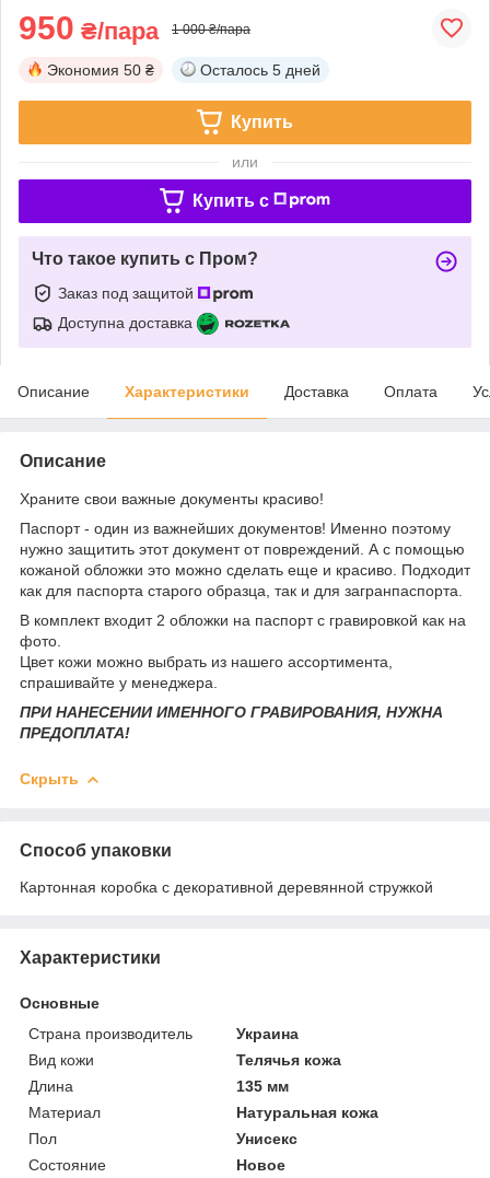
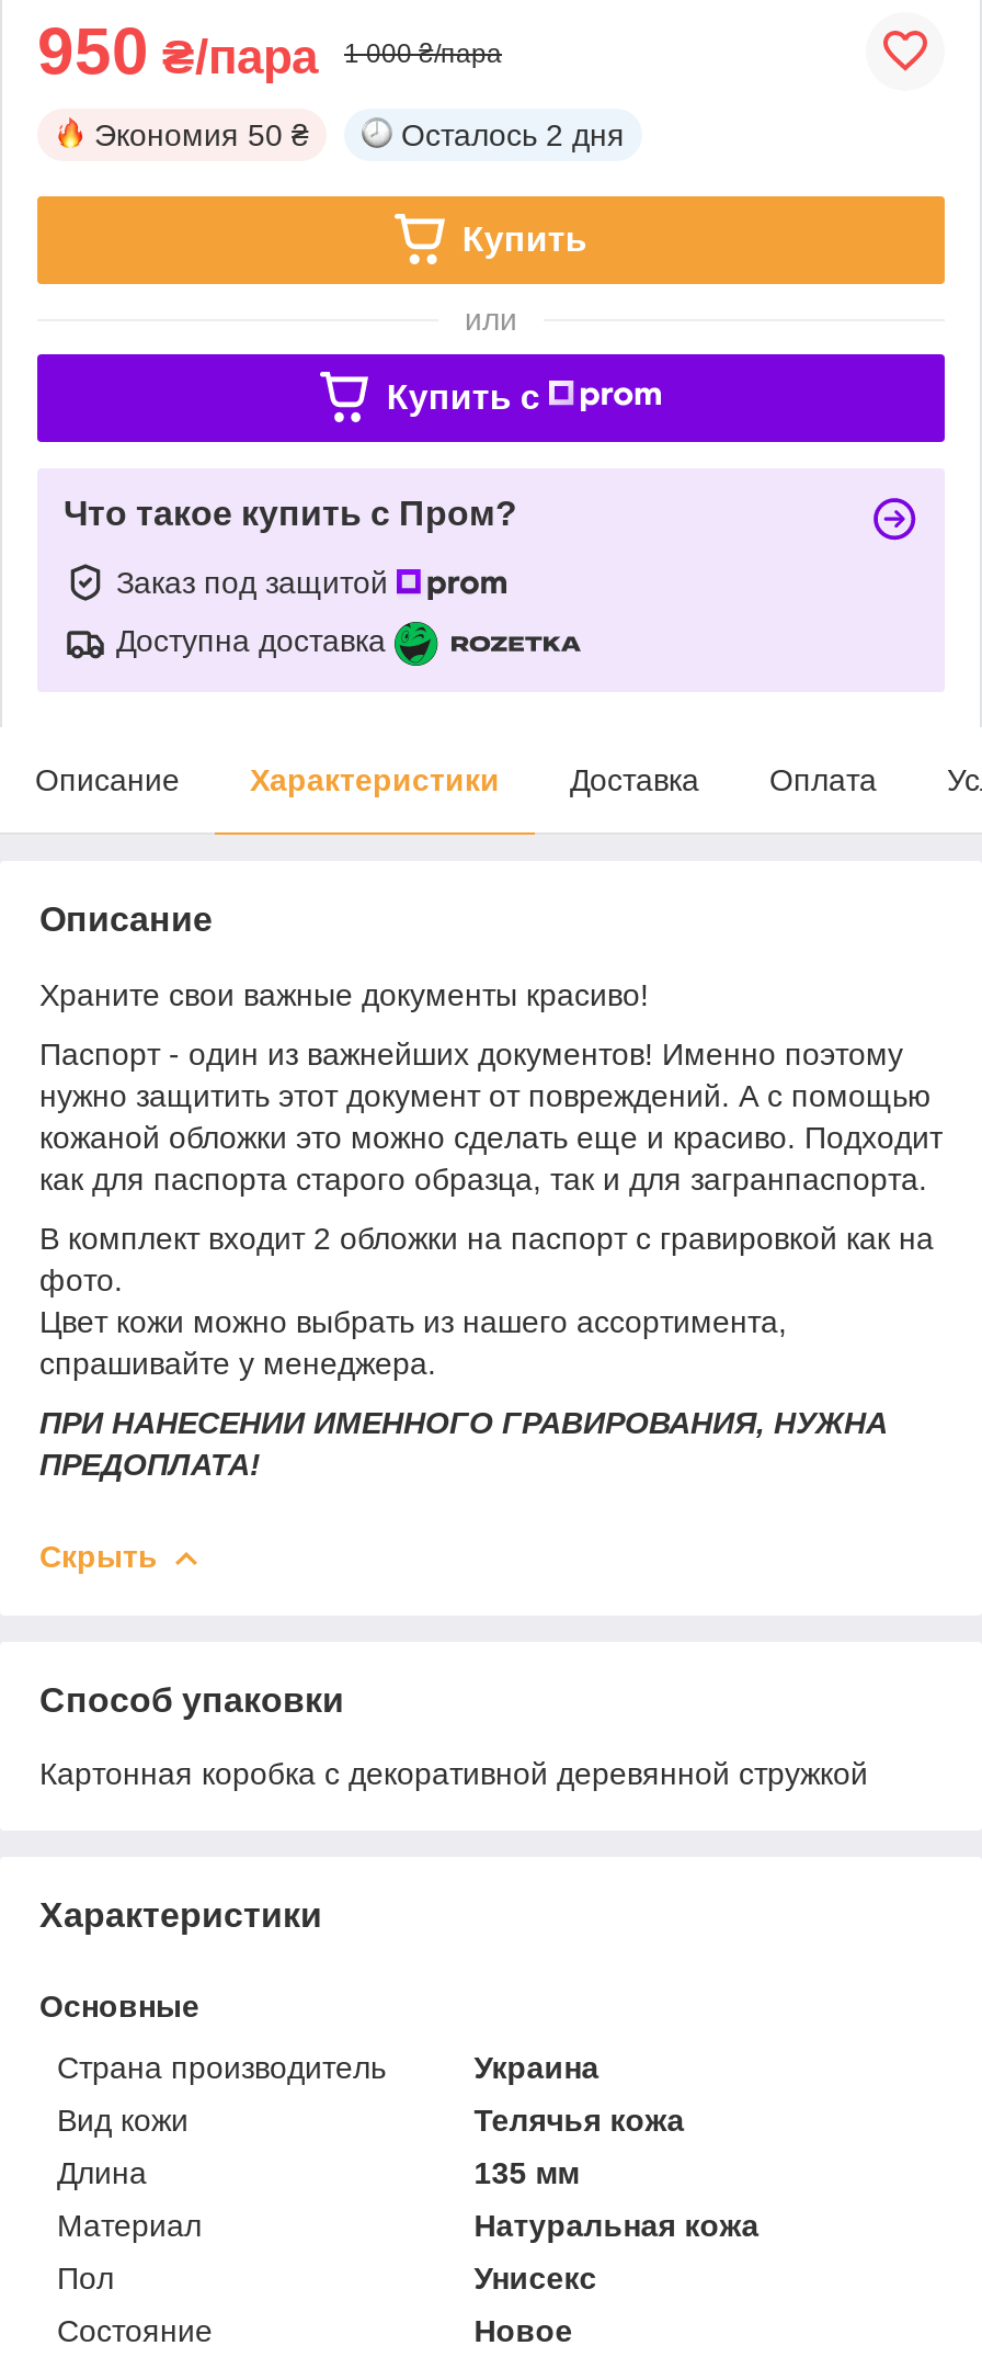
[200,61,320,79] Осталось 5 дней -> [401,117,625,152] Осталось 2 дня

